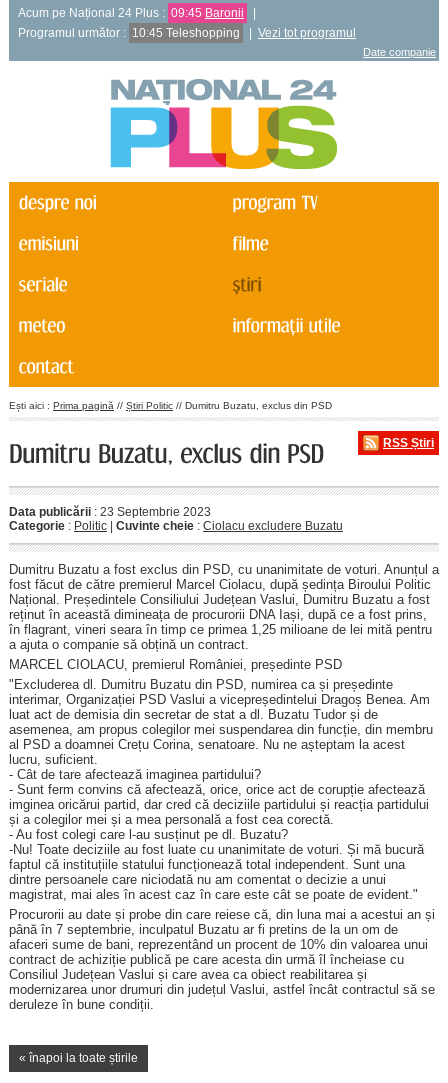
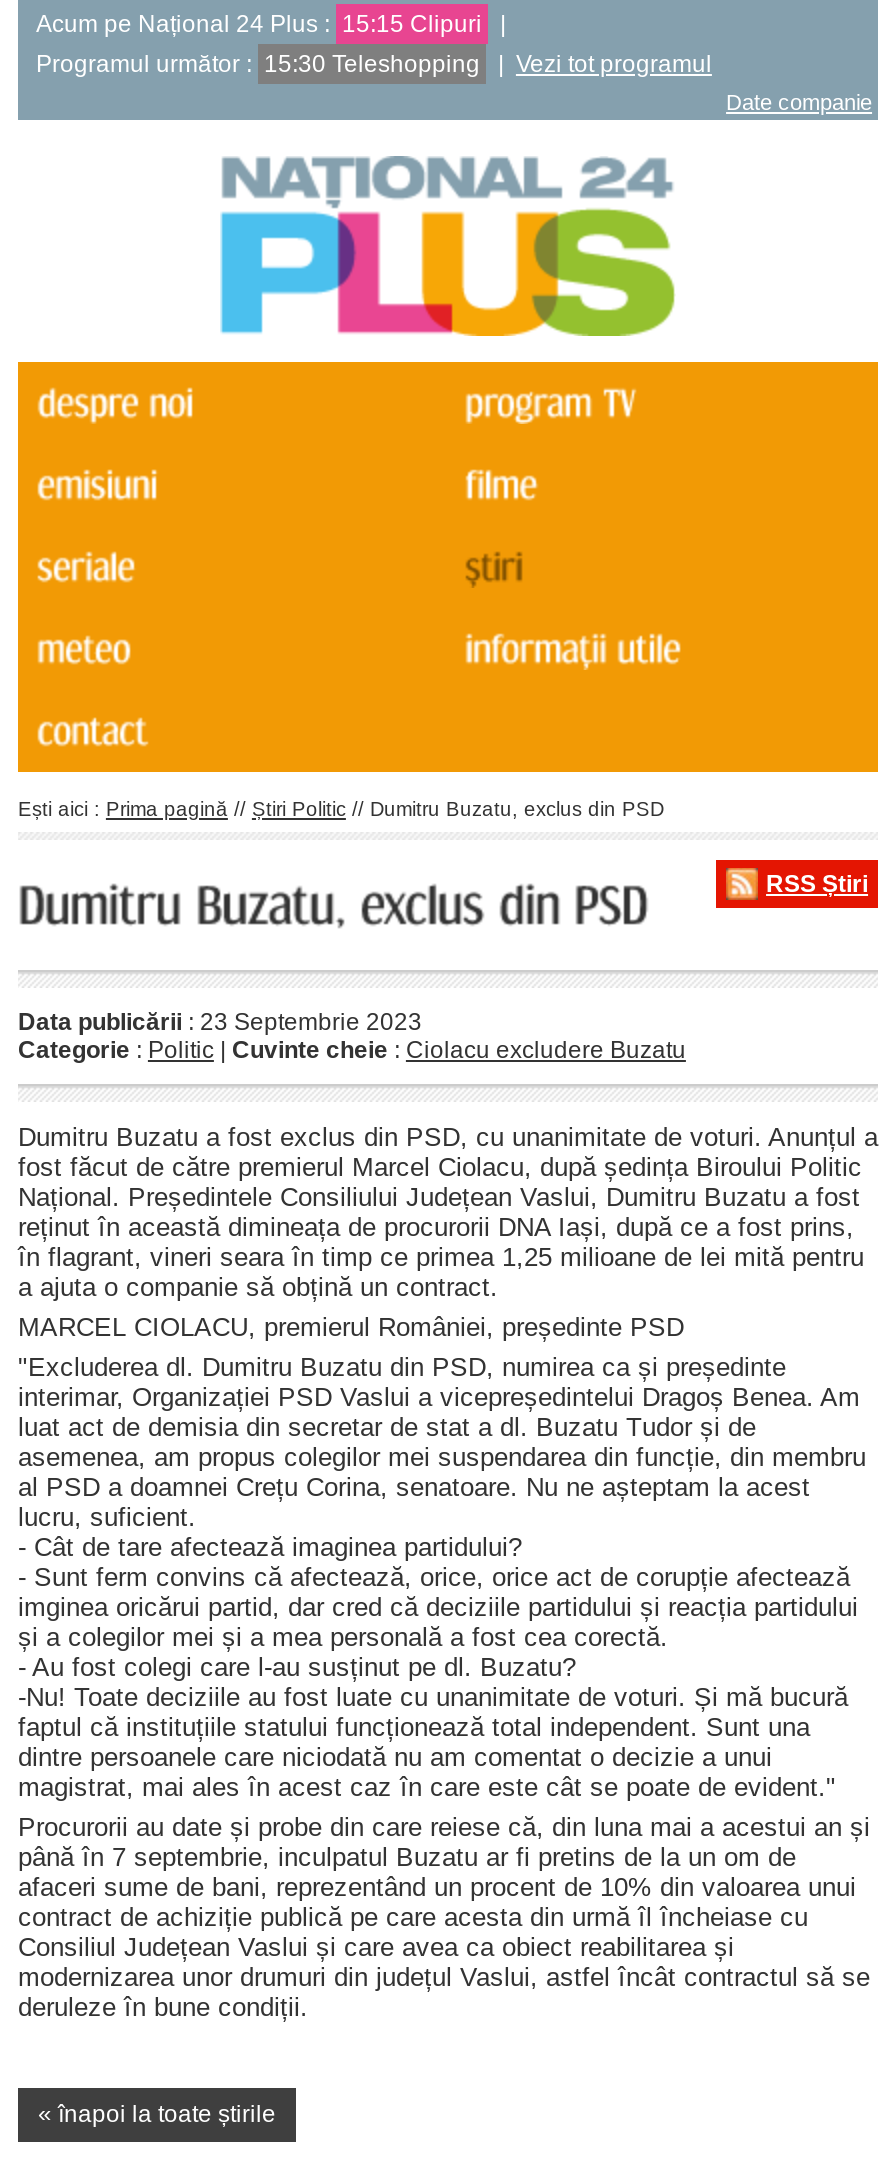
[18,6,244,20] Acum pe Național 24 Plus : 09:45 Baronii -> [36,10,482,38] Acum pe Național 24 Plus : 15:15 Clipuri
[18,26,240,40] Programul următor : 10:45 Teleshopping -> [36,50,480,78] Programul următor : 15:30 Teleshopping

